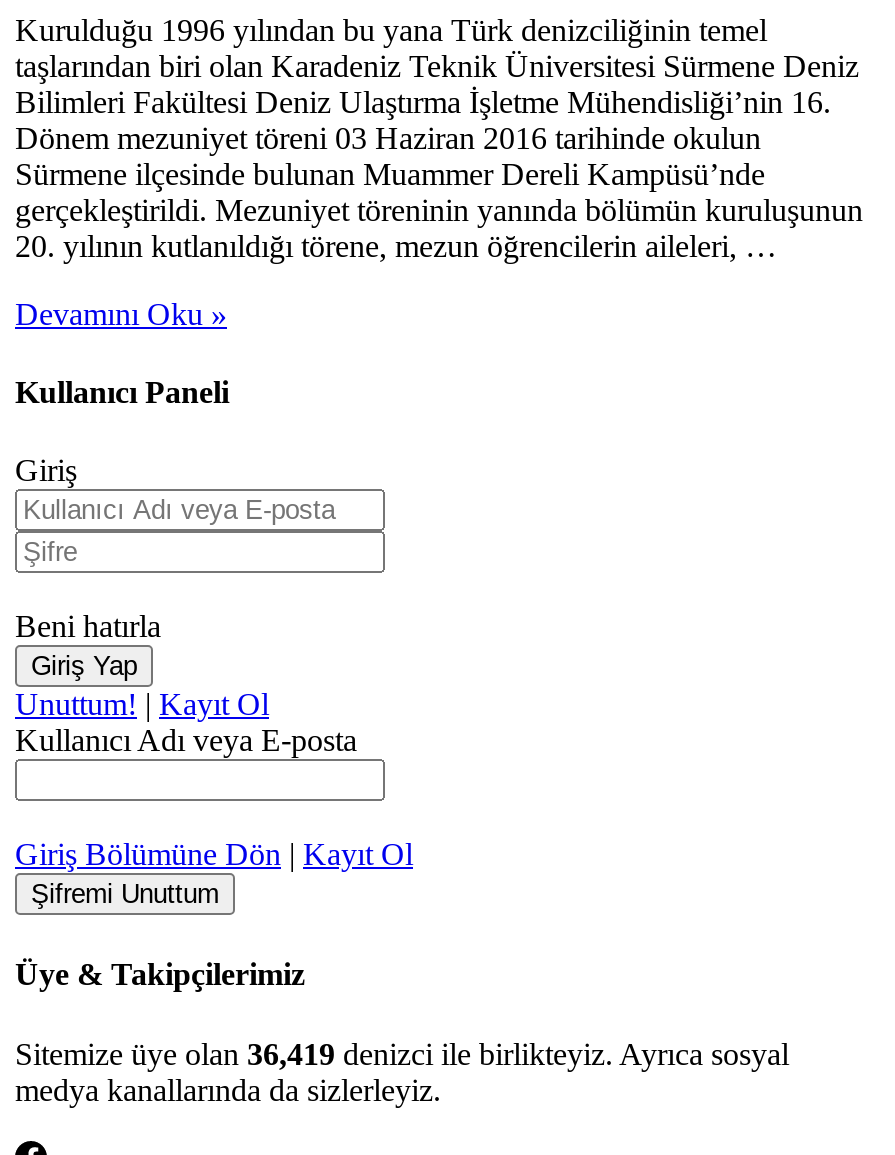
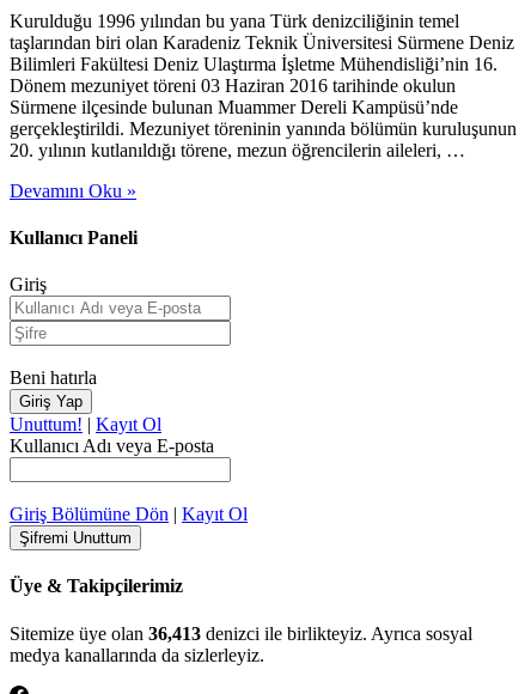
[15,1036,789,1070] Sitemize üye olan 36,419 denizci ile birlikteyiz. Ayrıca sosyal -> [10,623,472,643] Sitemize üye olan 36,413 denizci ile birlikteyiz. Ayrıca sosyal

